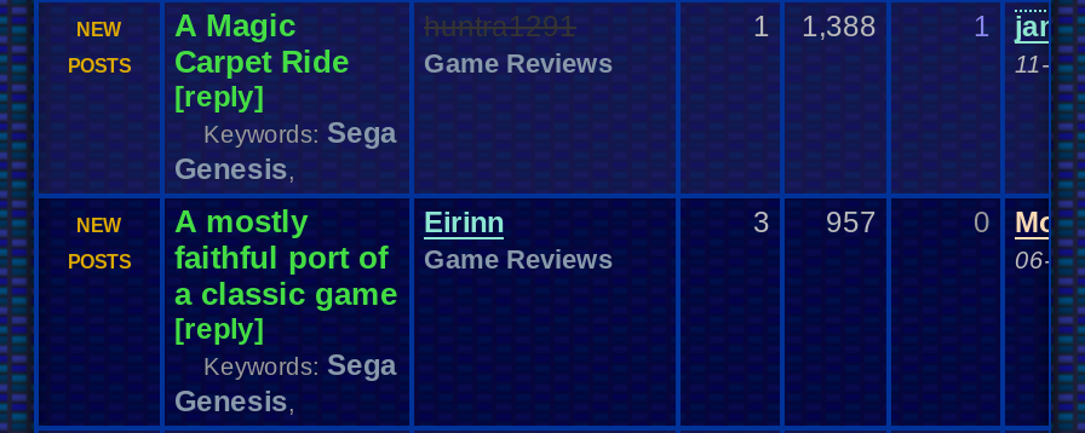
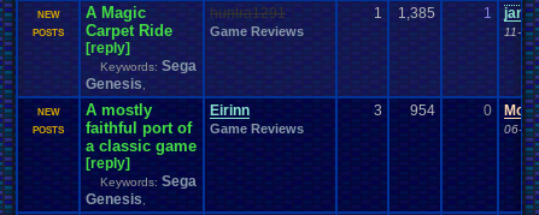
[753,10,877,44] 1 1,388 -> [374,5,435,22] 1 1,385
[753,206,877,239] 3 957 -> [374,102,435,119] 3 954

